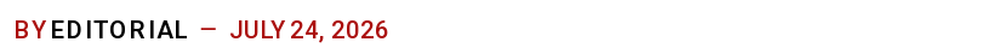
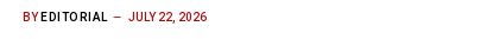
[15,16,389,42] BY EDITORIAL JULY 24, 2026 -> [23,10,206,23] BY EDITORIAL JULY 22, 2026

